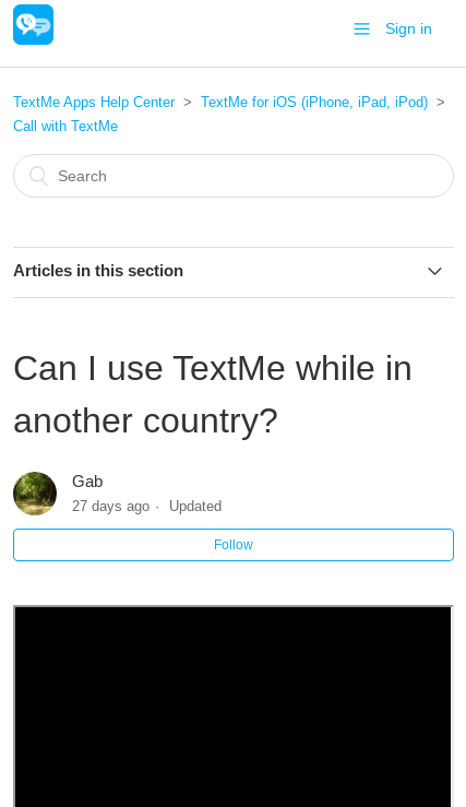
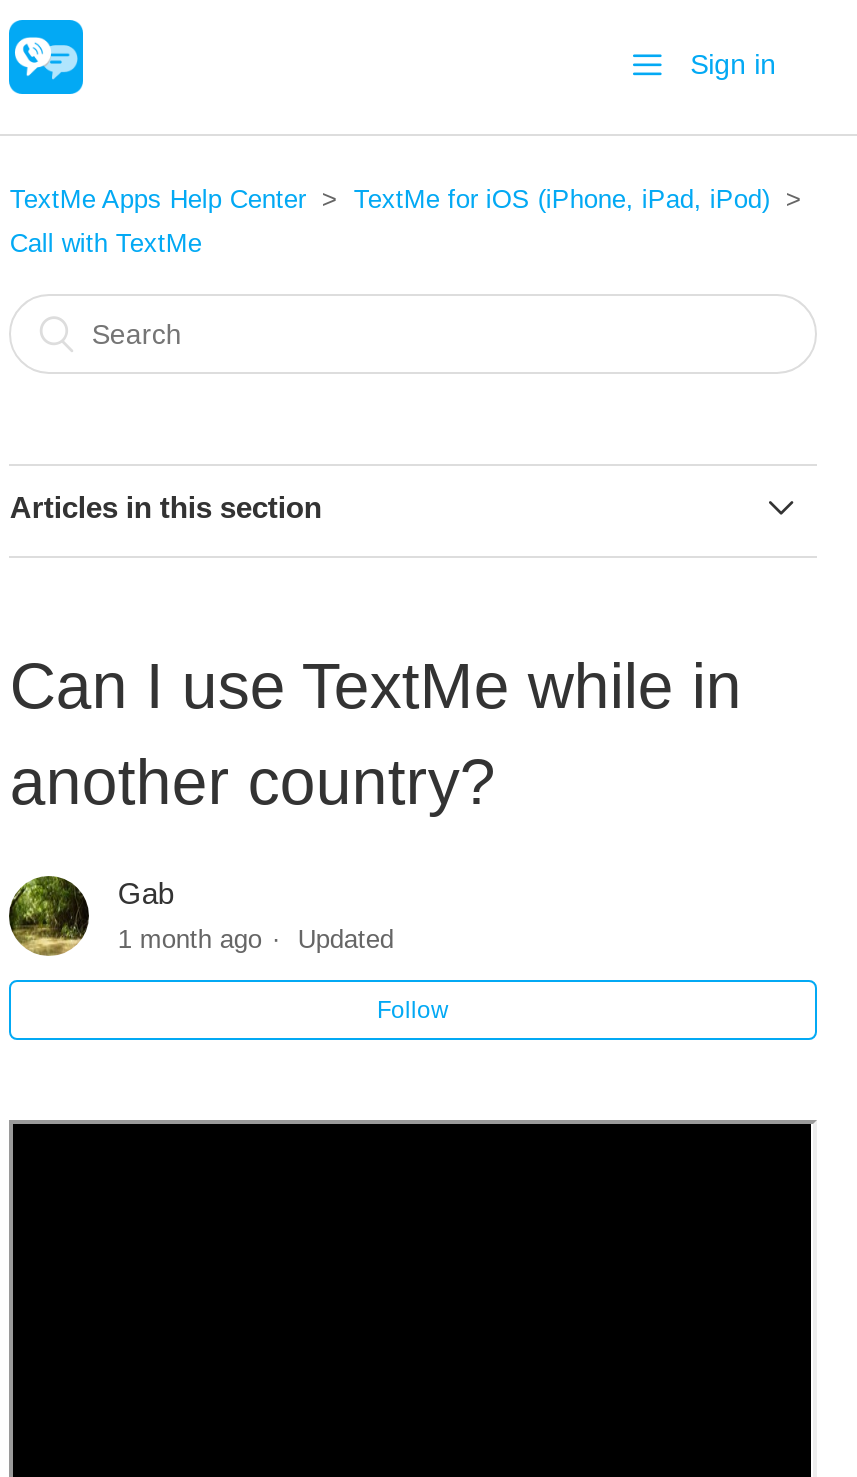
[72,498,222,515] 27 days ago Updated -> [118,925,394,955] 1 month ago Updated

